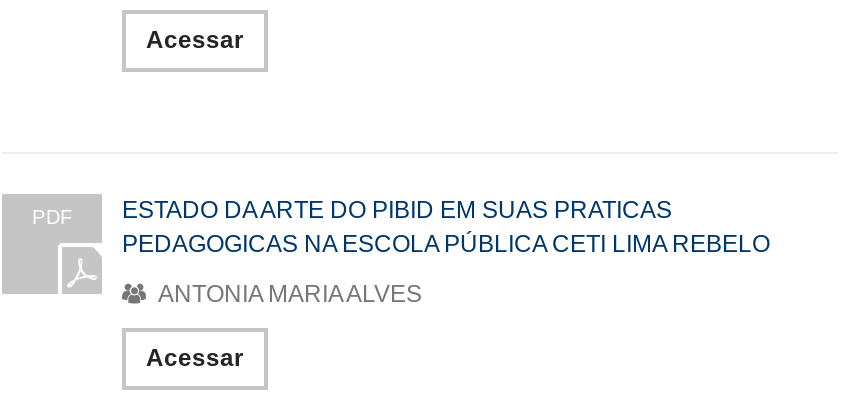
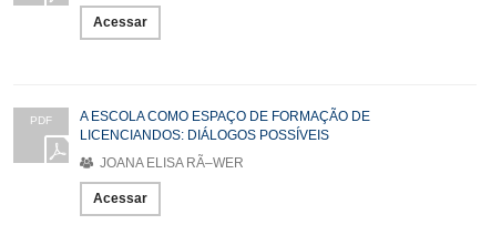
[122,195,770,257] ESTADO DA ARTE DO PIBID EM SUAS PRATICAS | PEDAGOGICAS NA ESCOLA PÚBLICA CETI LIMA REBELO -> [80,108,370,143] A ESCOLA COMO ESPAÇO DE FORMAÇÃO DE | LICENCIANDOS: DIÁLOGOS POSSÍVEIS
[152,279,422,307] ANTONIA MARIA ALVES -> [96,155,244,170] JOANA ELISA RÃ–WER

